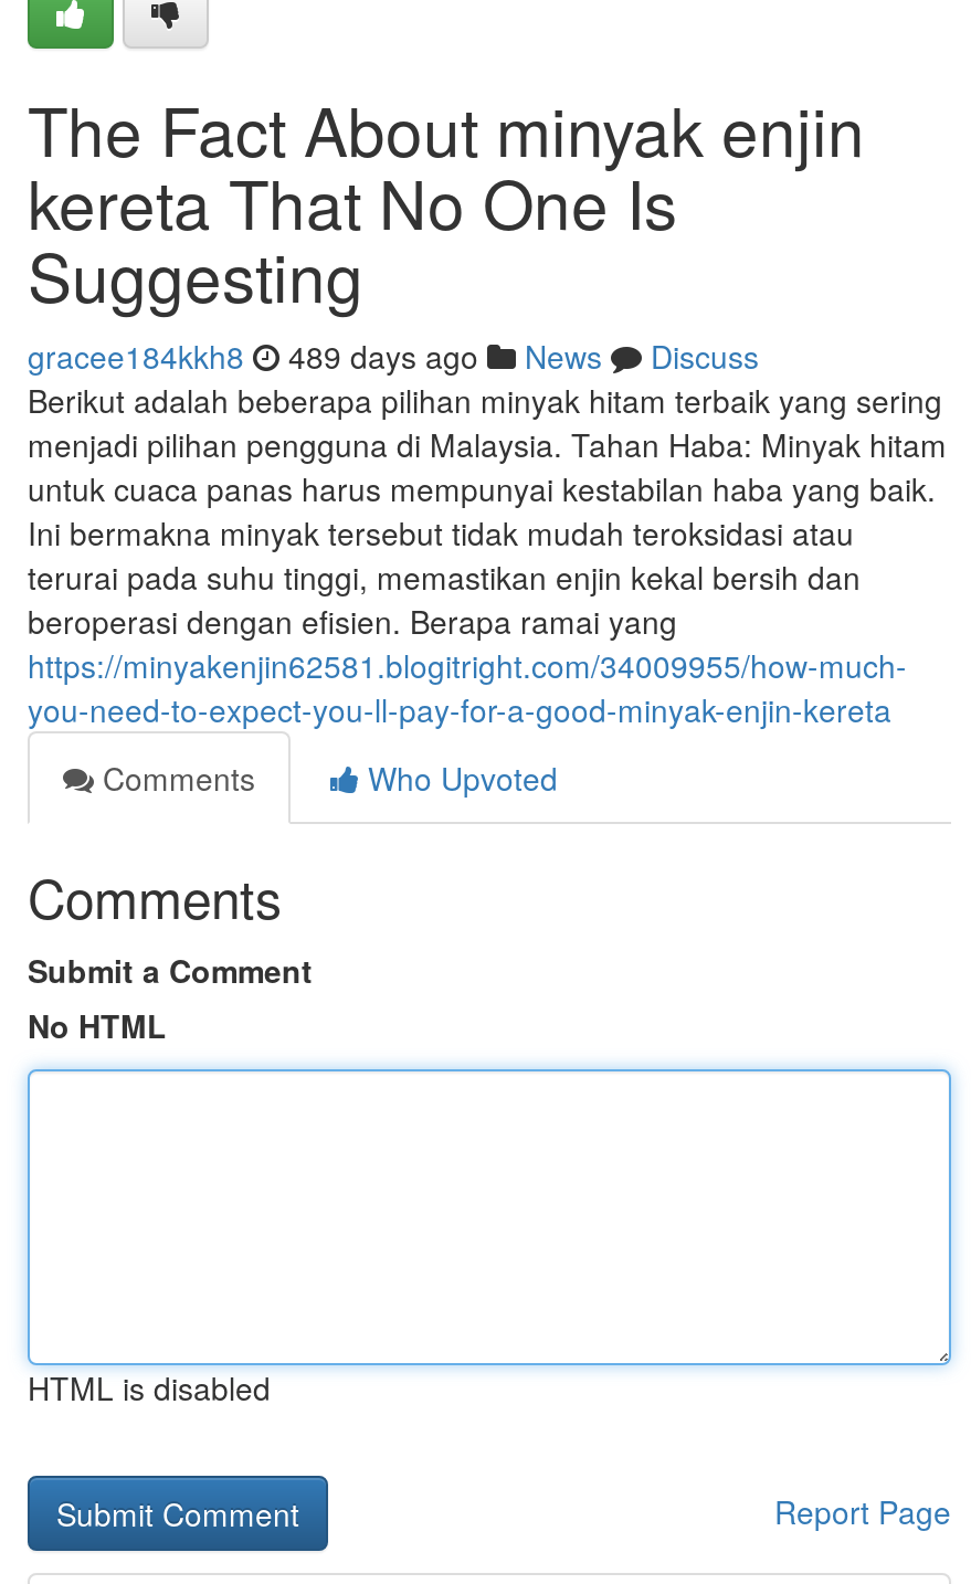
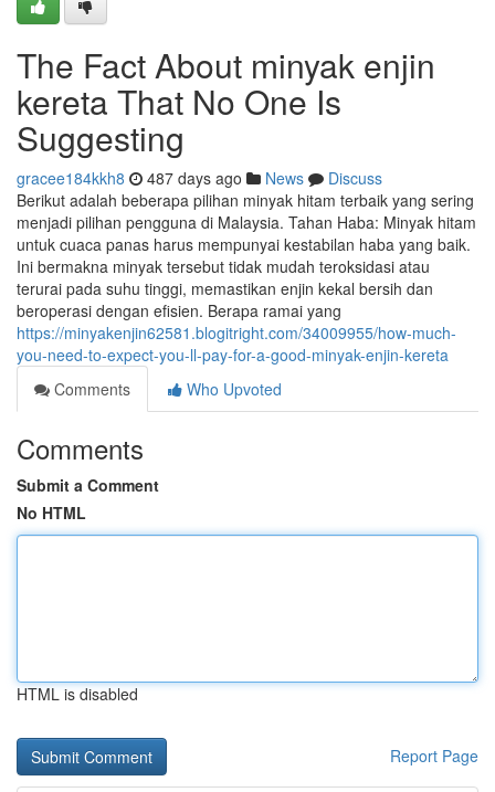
[28,334,759,378] gracee184kkh8 489 days ago News Discuss -> [17,167,382,189] gracee184kkh8 487 days ago News Discuss

